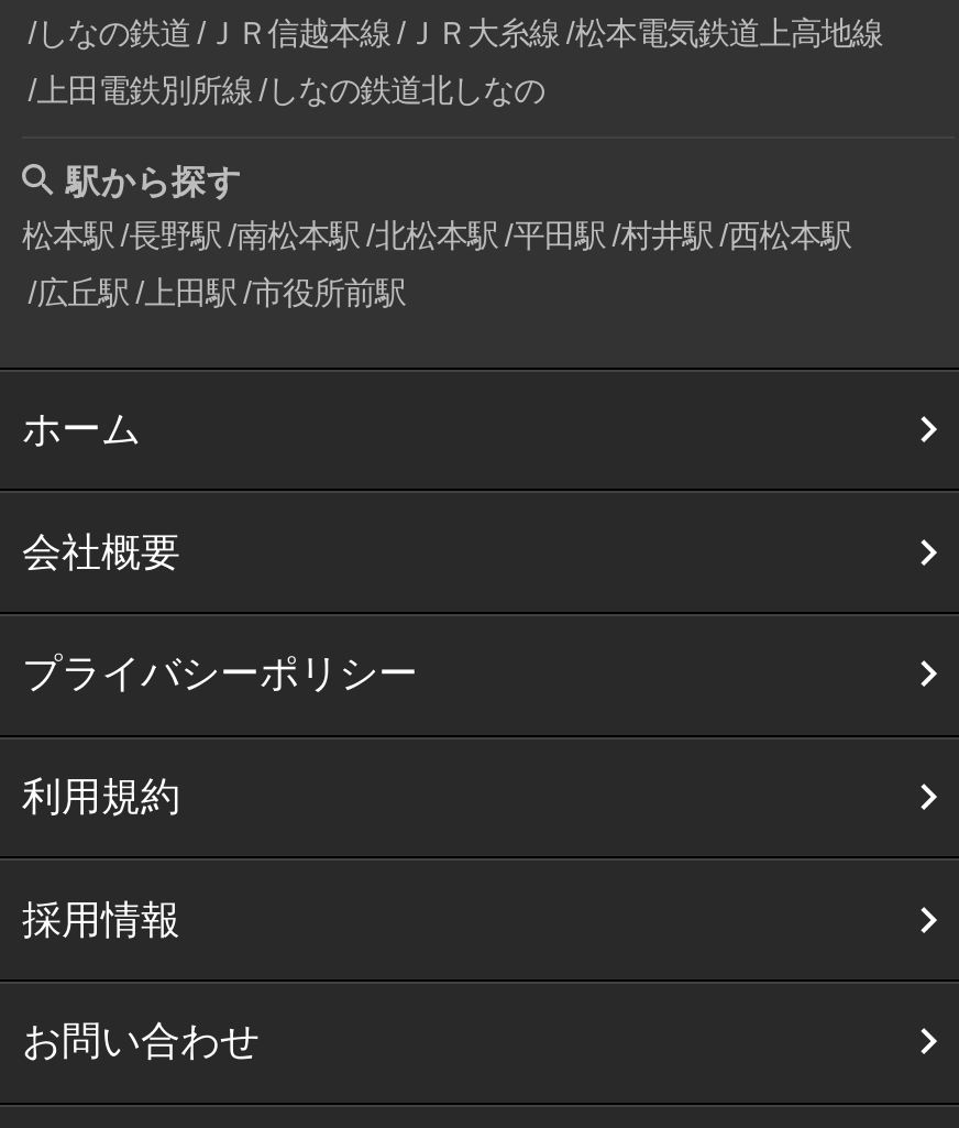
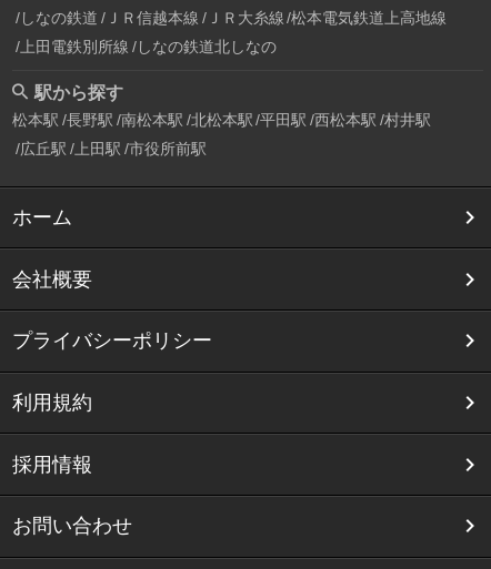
[22,219,851,254] 松本駅 長野駅 南松本駅 北松本駅 平田駅 村井駅 西松本駅 -> [12,111,431,129] 松本駅 長野駅 南松本駅 北松本駅 平田駅 西松本駅 村井駅

